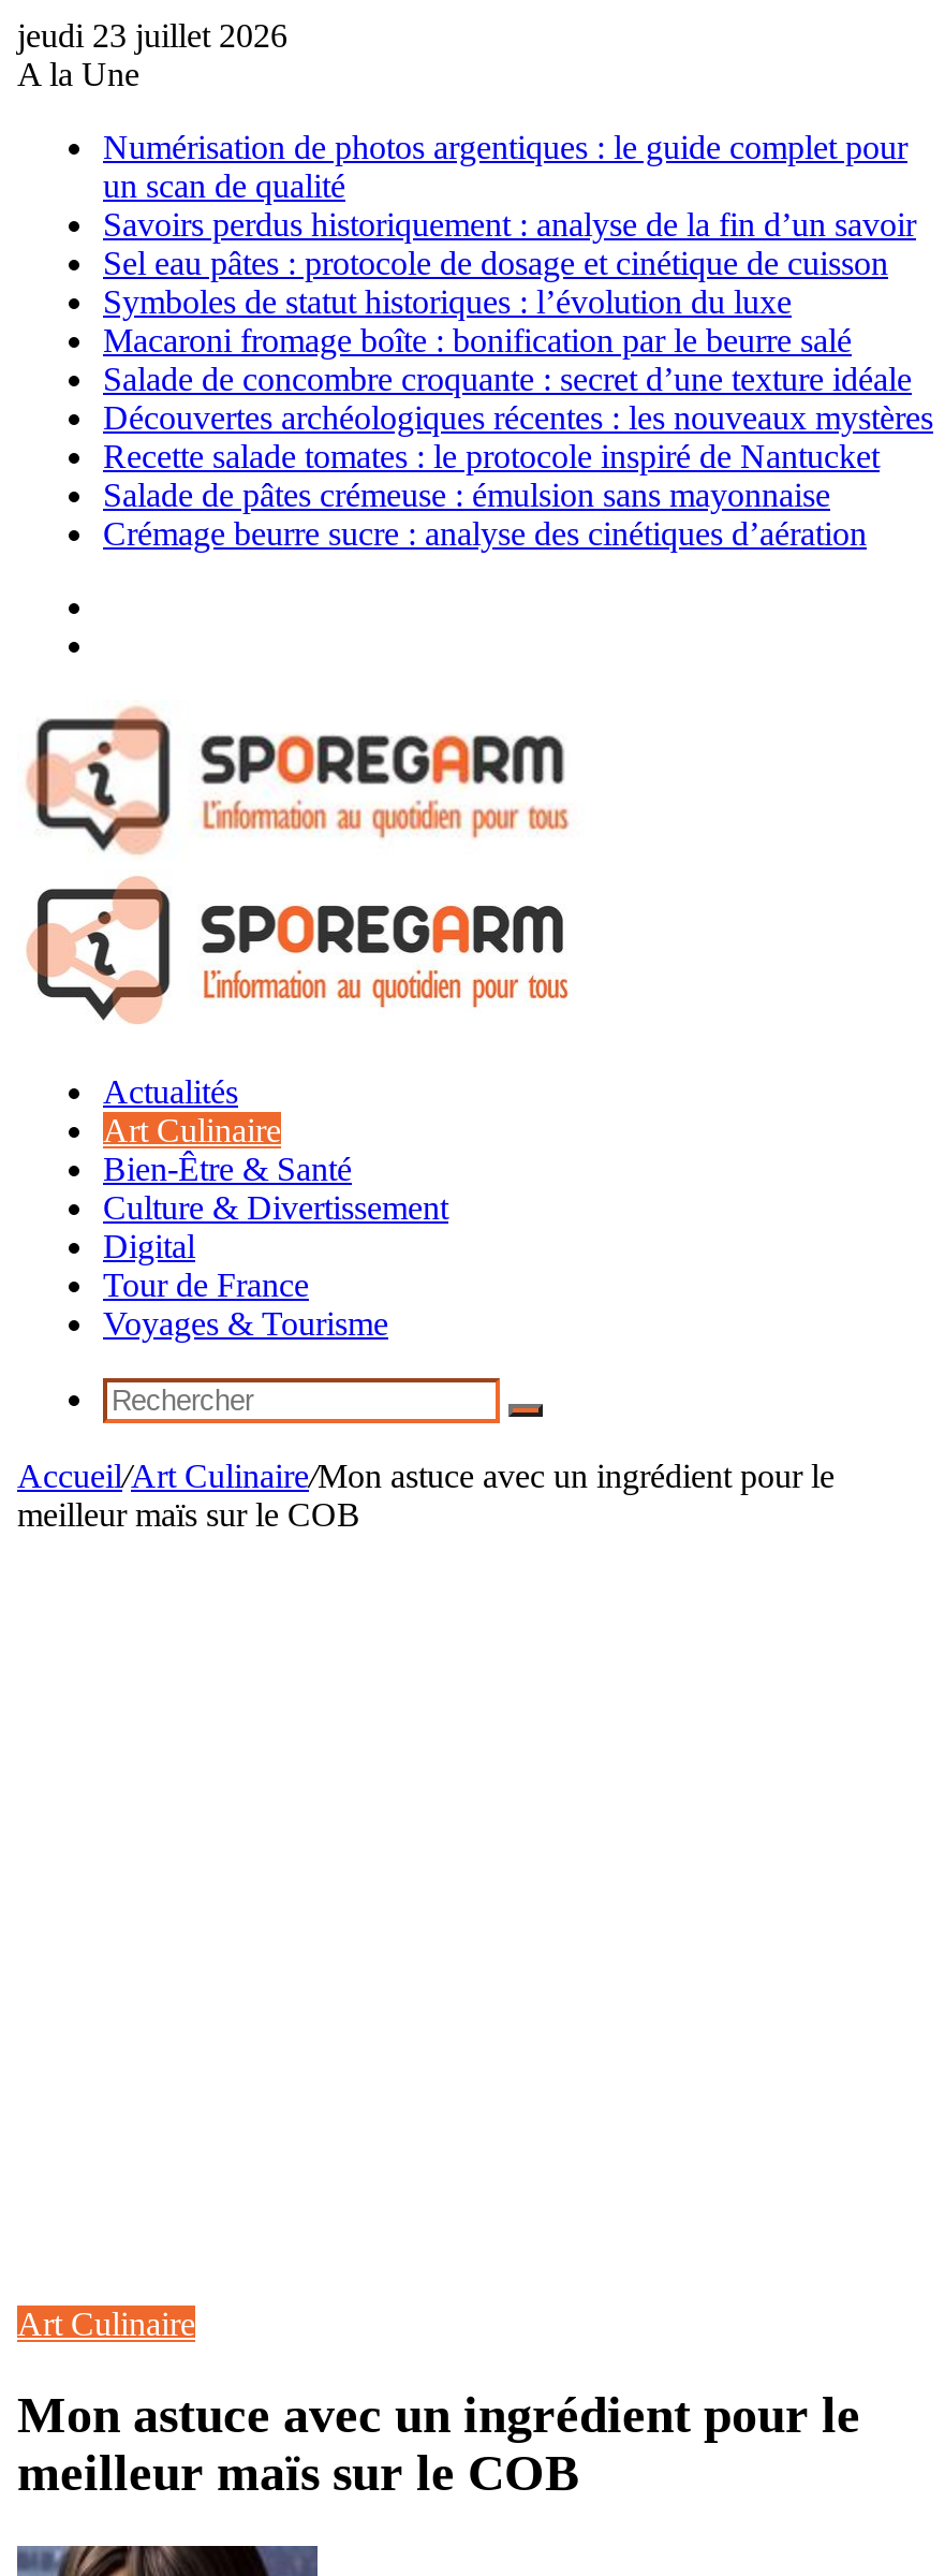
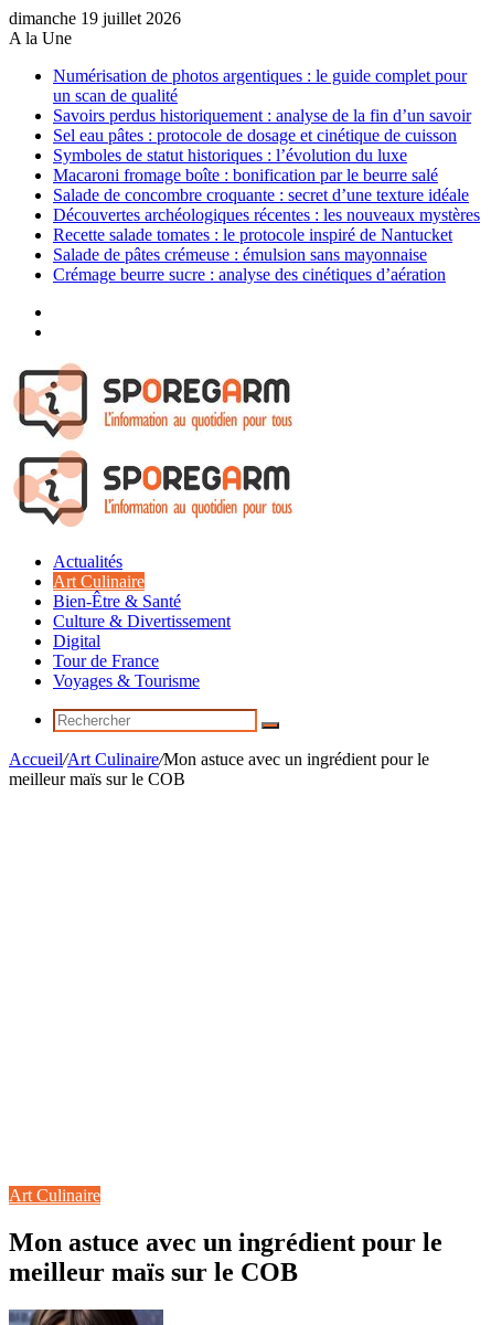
[17,17,287,54] jeudi 23 juillet 2026 -> [9,9,181,28] dimanche 19 juillet 2026

